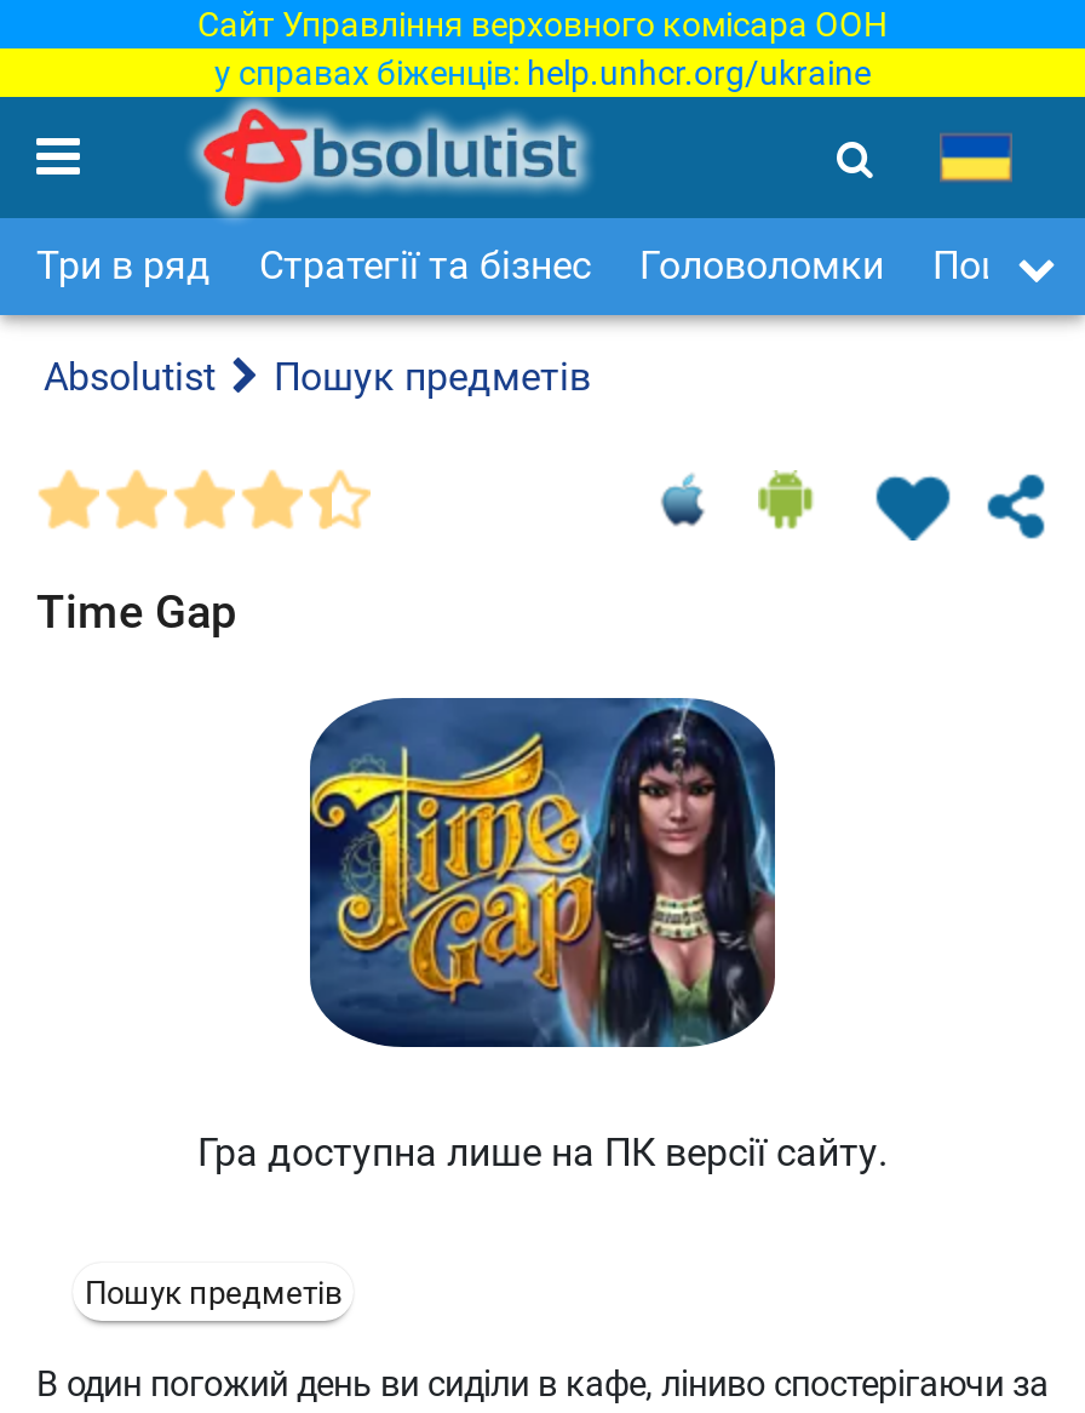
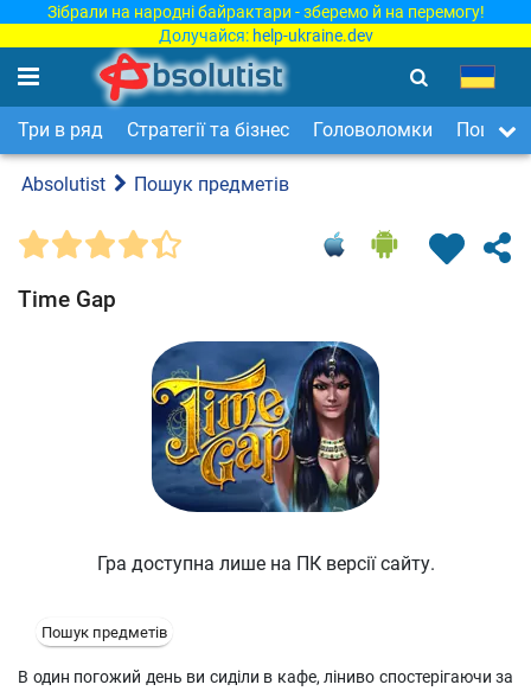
[197,5,888,92] Сайт Управління верховного комісара ООН | у справах біженців: help.unhcr.org/ukraine -> [47,2,484,45] Зібрали на народні байрактари - зберемо й на перемогу! | Долучайся: help-ukraine.dev

